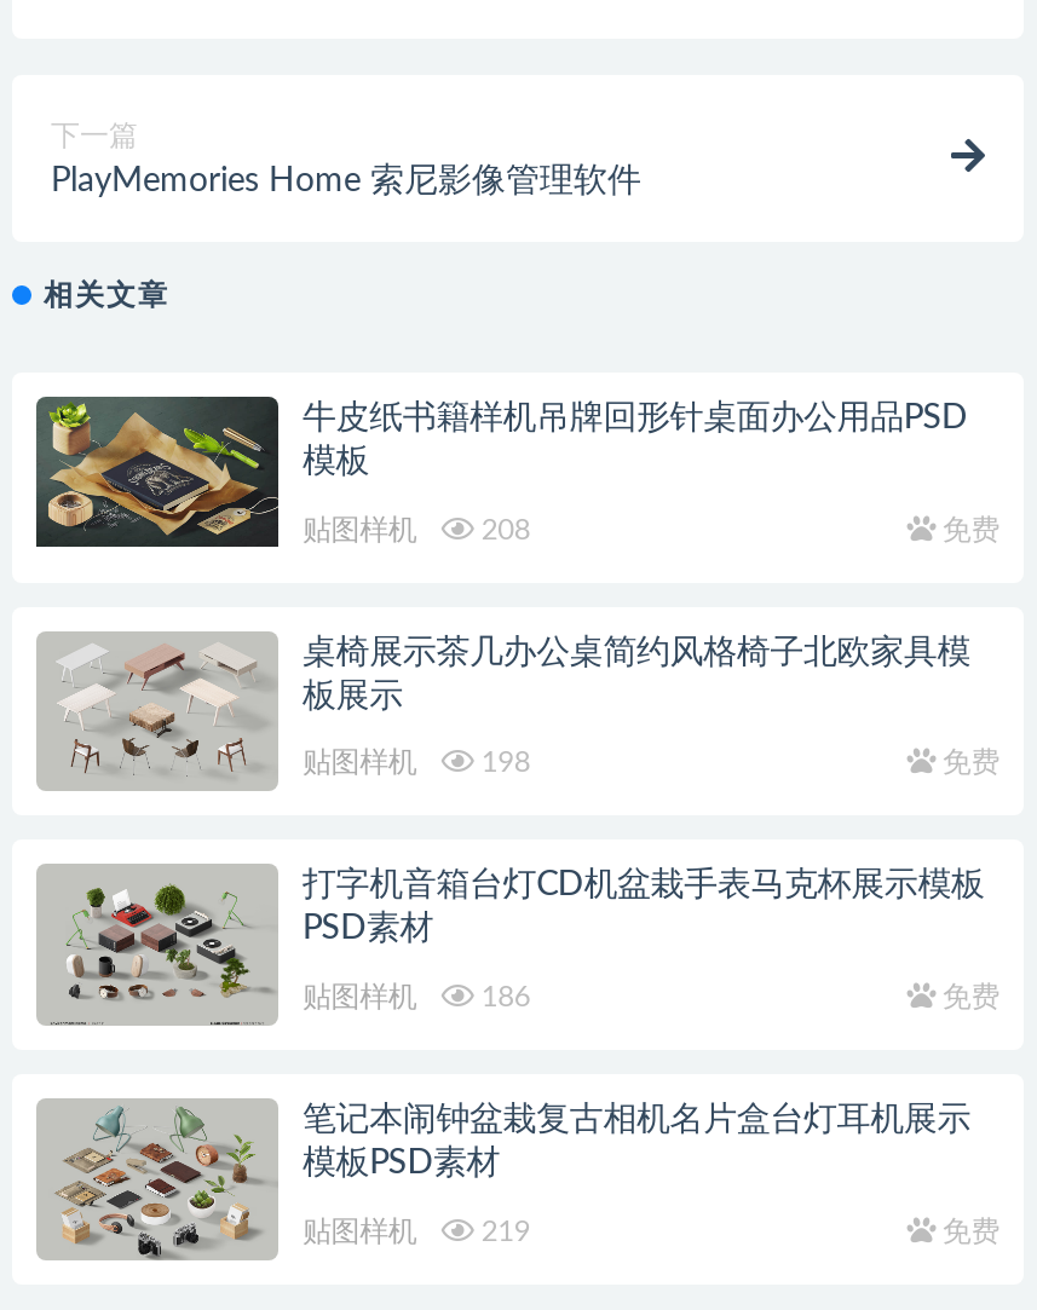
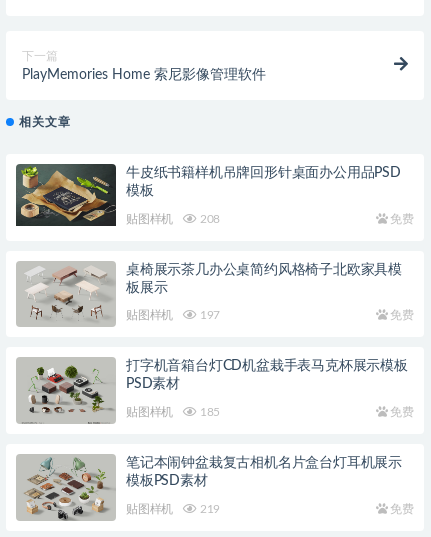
[303,748,530,777] 贴图样机 198 -> [126,309,220,321] 贴图样机 197
[303,982,530,1011] 贴图样机 186 -> [126,406,220,418] 贴图样机 185

